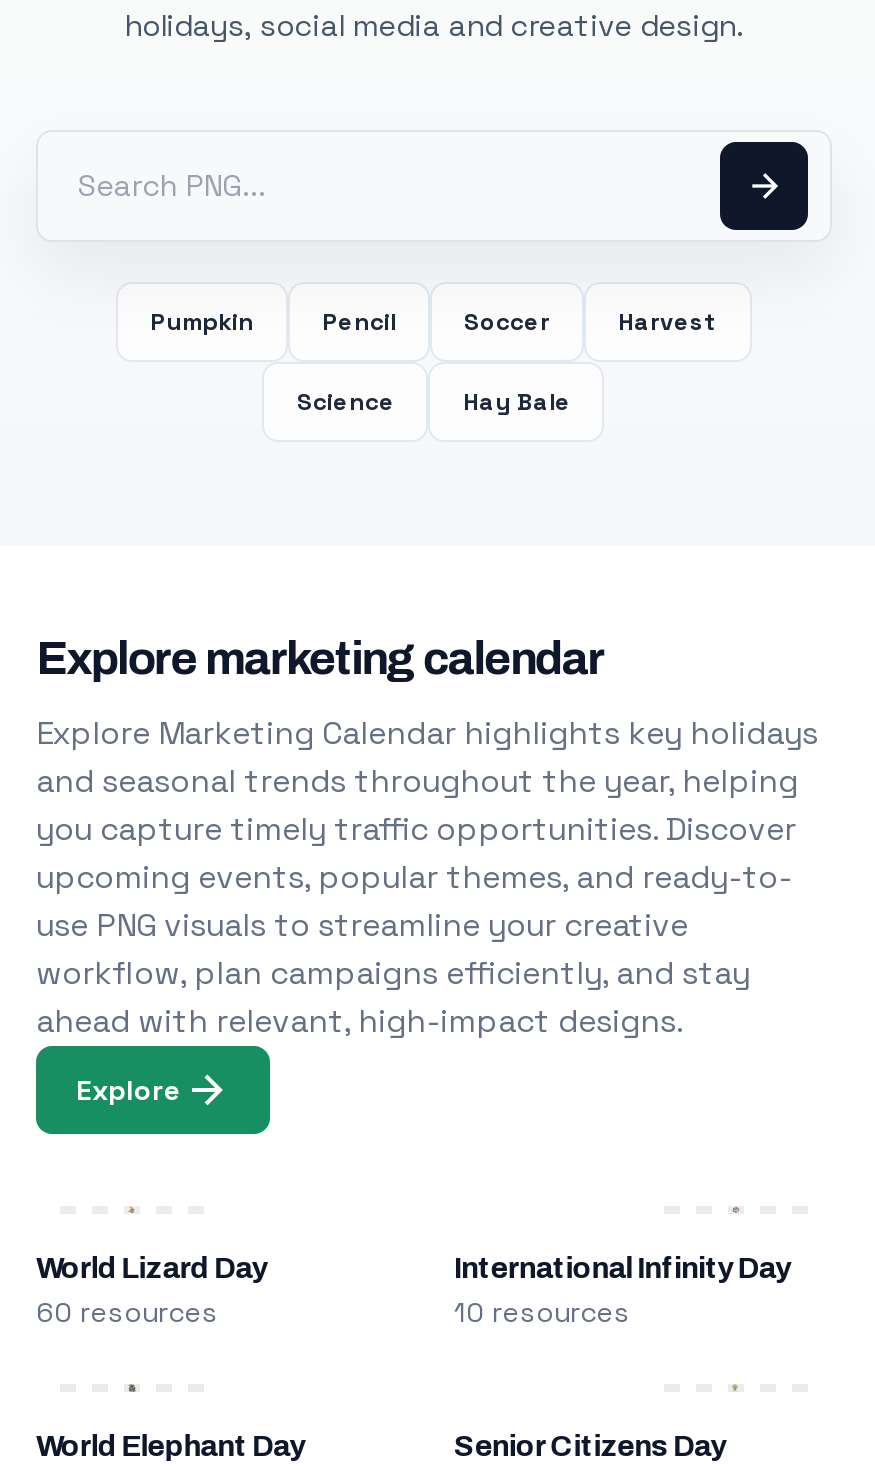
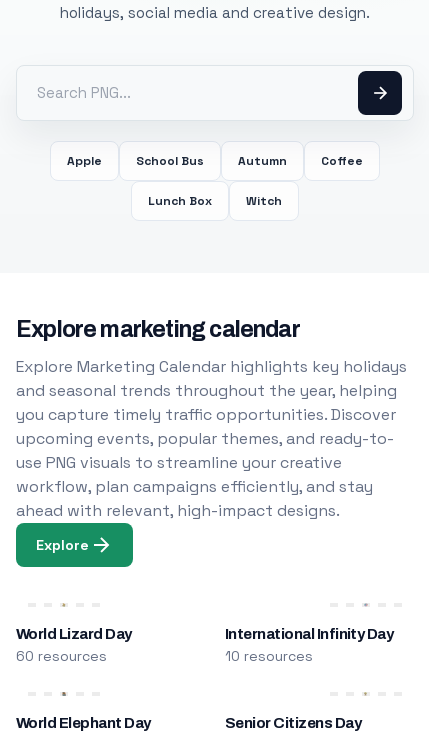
[150,306,718,338] Pumpkin | Pencil | Soccer | Harvest -> [67,153,363,169] Apple | School Bus | Autumn | Coffee
[297,386,571,418] Science | Hay Bale -> [148,193,282,209] Lunch Box | Witch

